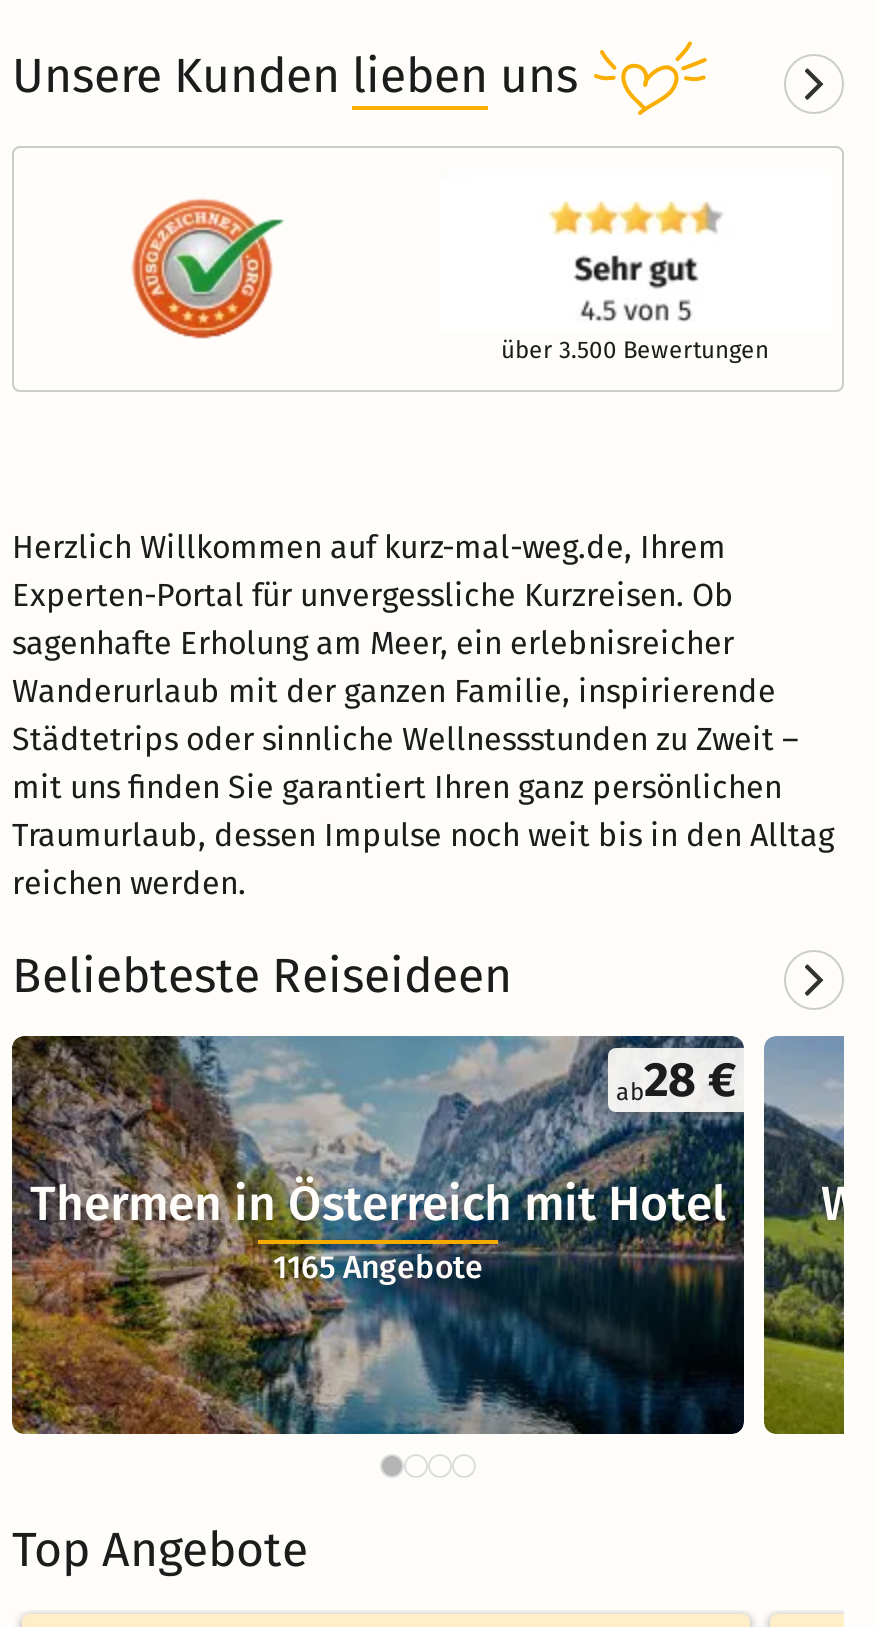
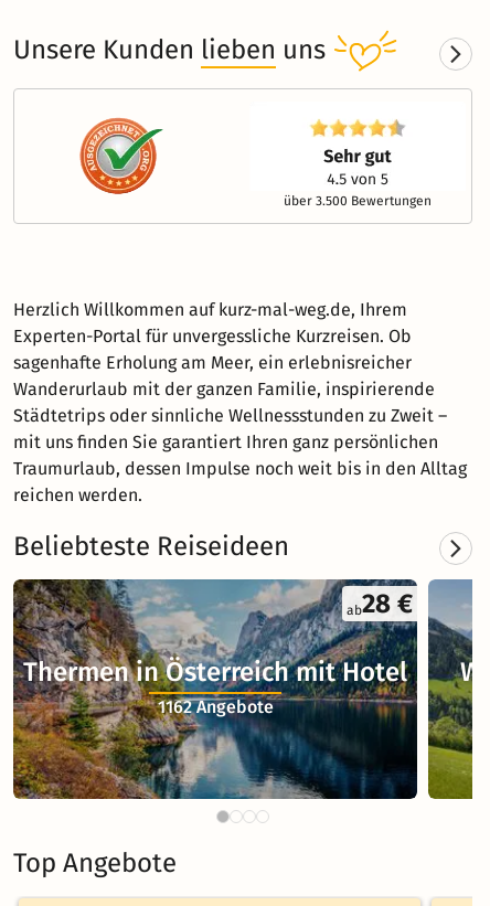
[273,1249,483,1287] 1165 Angebote -> [157,697,273,718] 1162 Angebote

